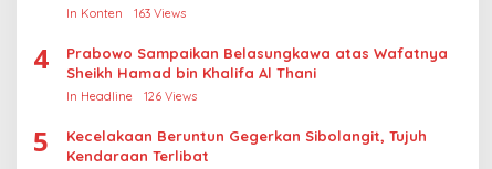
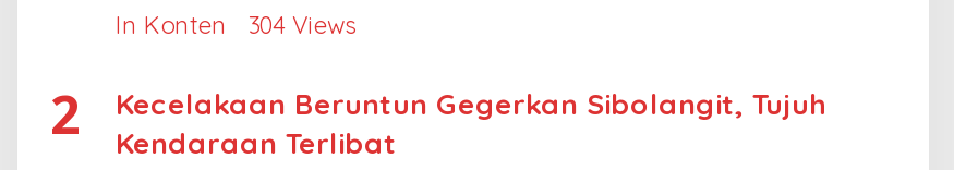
[33,5,448,159] 163 Views | 4 | Prabowo Sampaikan Belasungkawa atas Wafatnya | Sheikh Hamad bin Khalifa Al Thani | In Headline | 126 Views | 5 -> [50,10,355,149] 304 Views | 2

